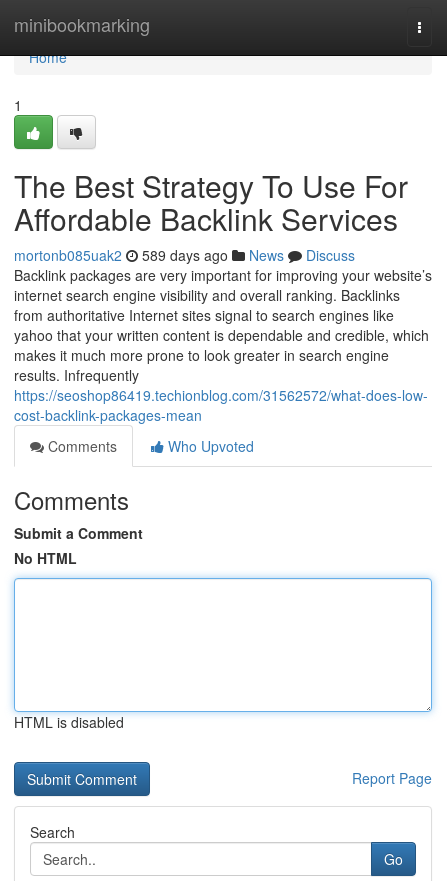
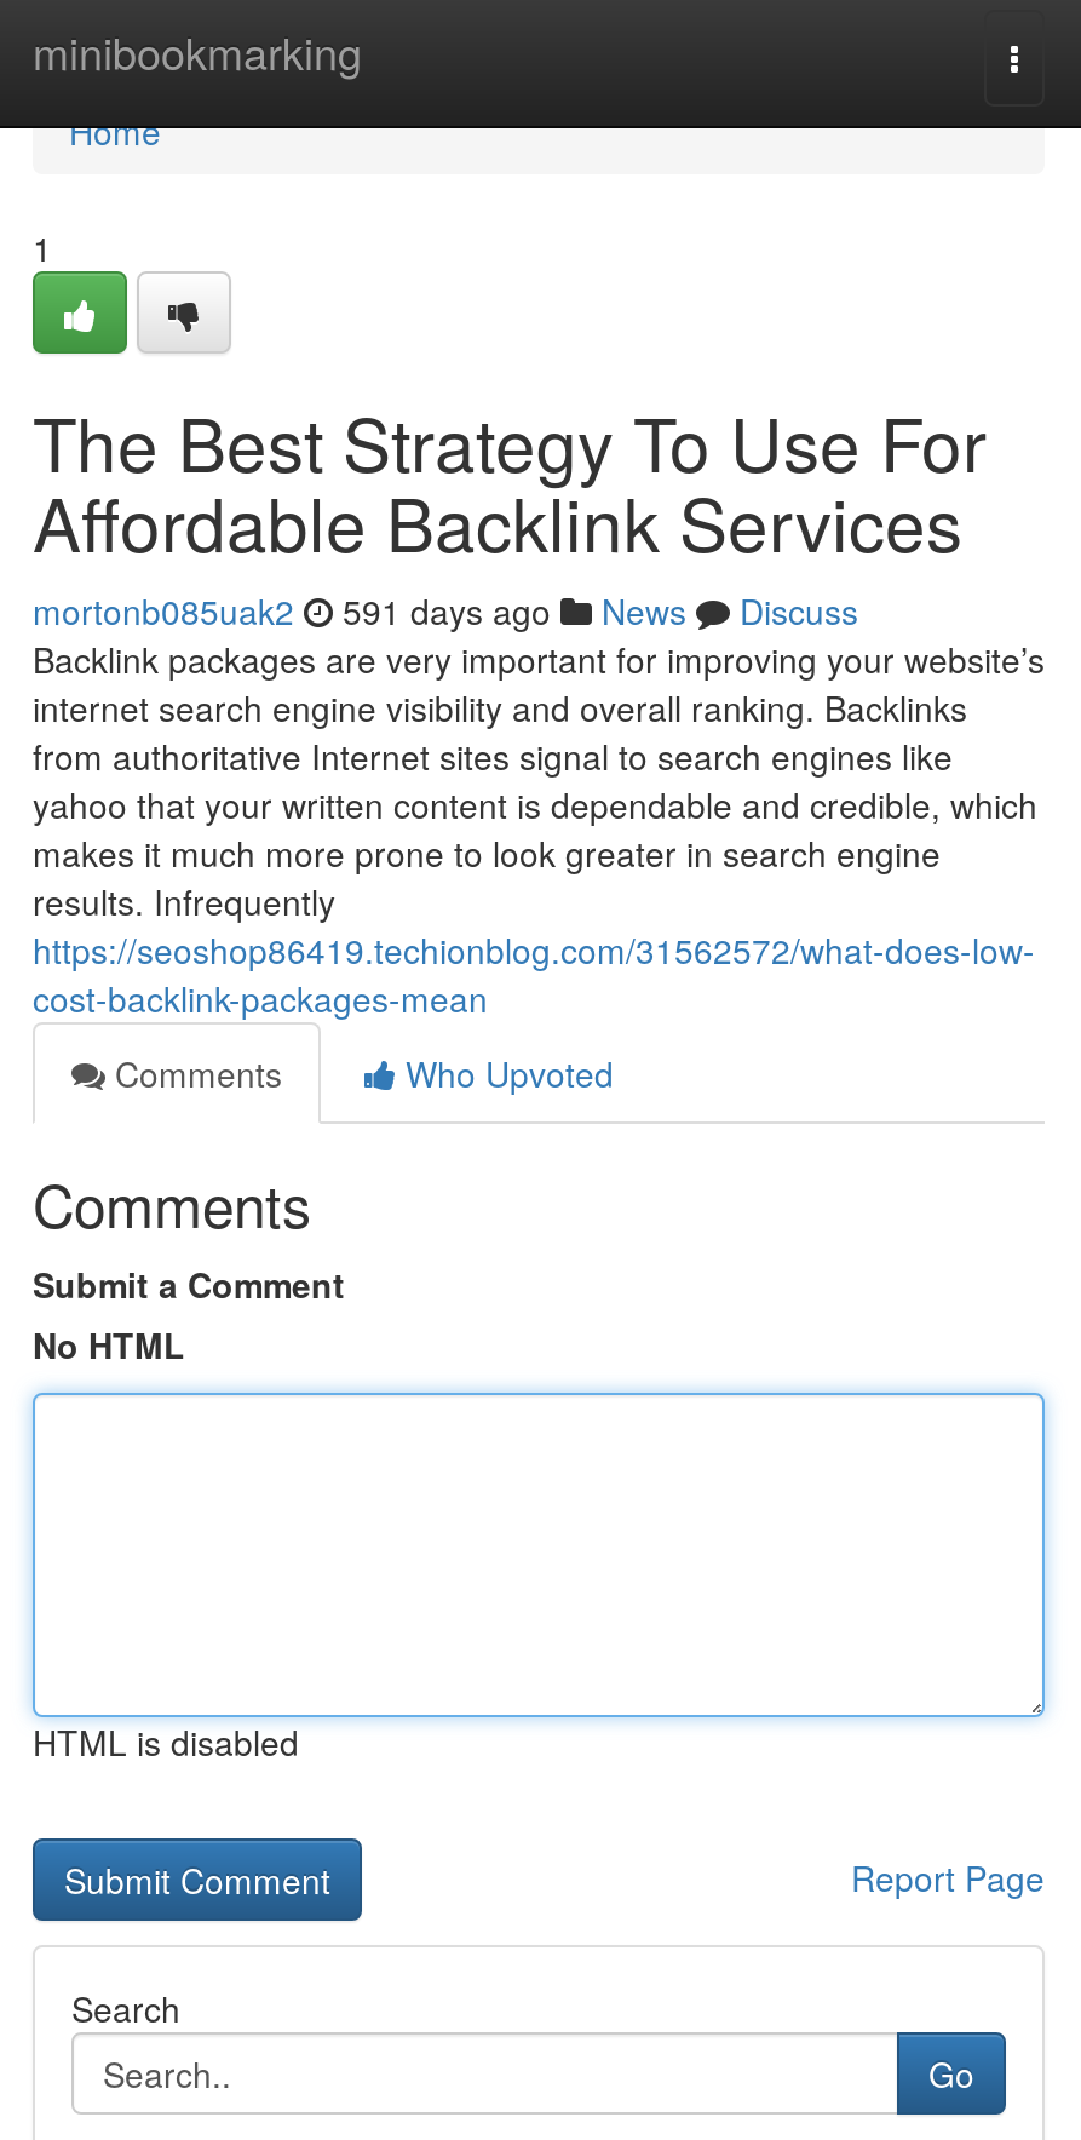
[14,245,355,265] mortonb085uak2 589 days ago News Discuss -> [33,586,858,635] mortonb085uak2 591 days ago News Discuss

